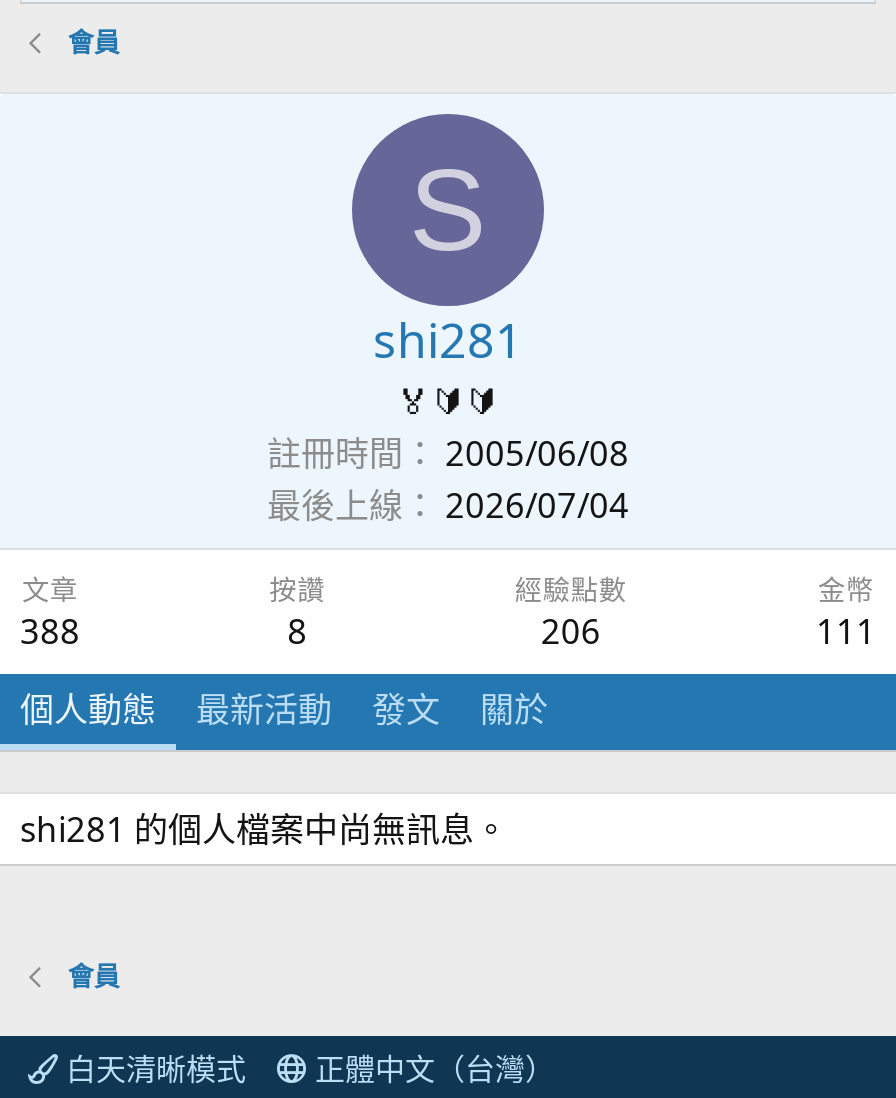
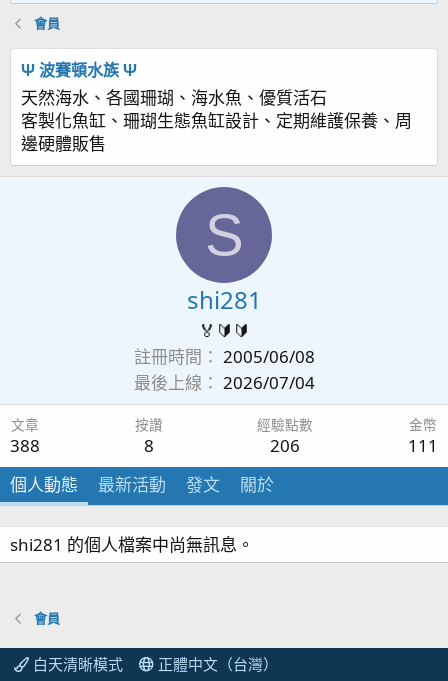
none -> [21,59,412,155] Ψ 波賽頓水族 Ψ | 天然海水、各國珊瑚、海水魚、優質活石 | 客製化魚缸、珊瑚生態魚缸設計、定期維護保養、周 | 邊硬體販售

